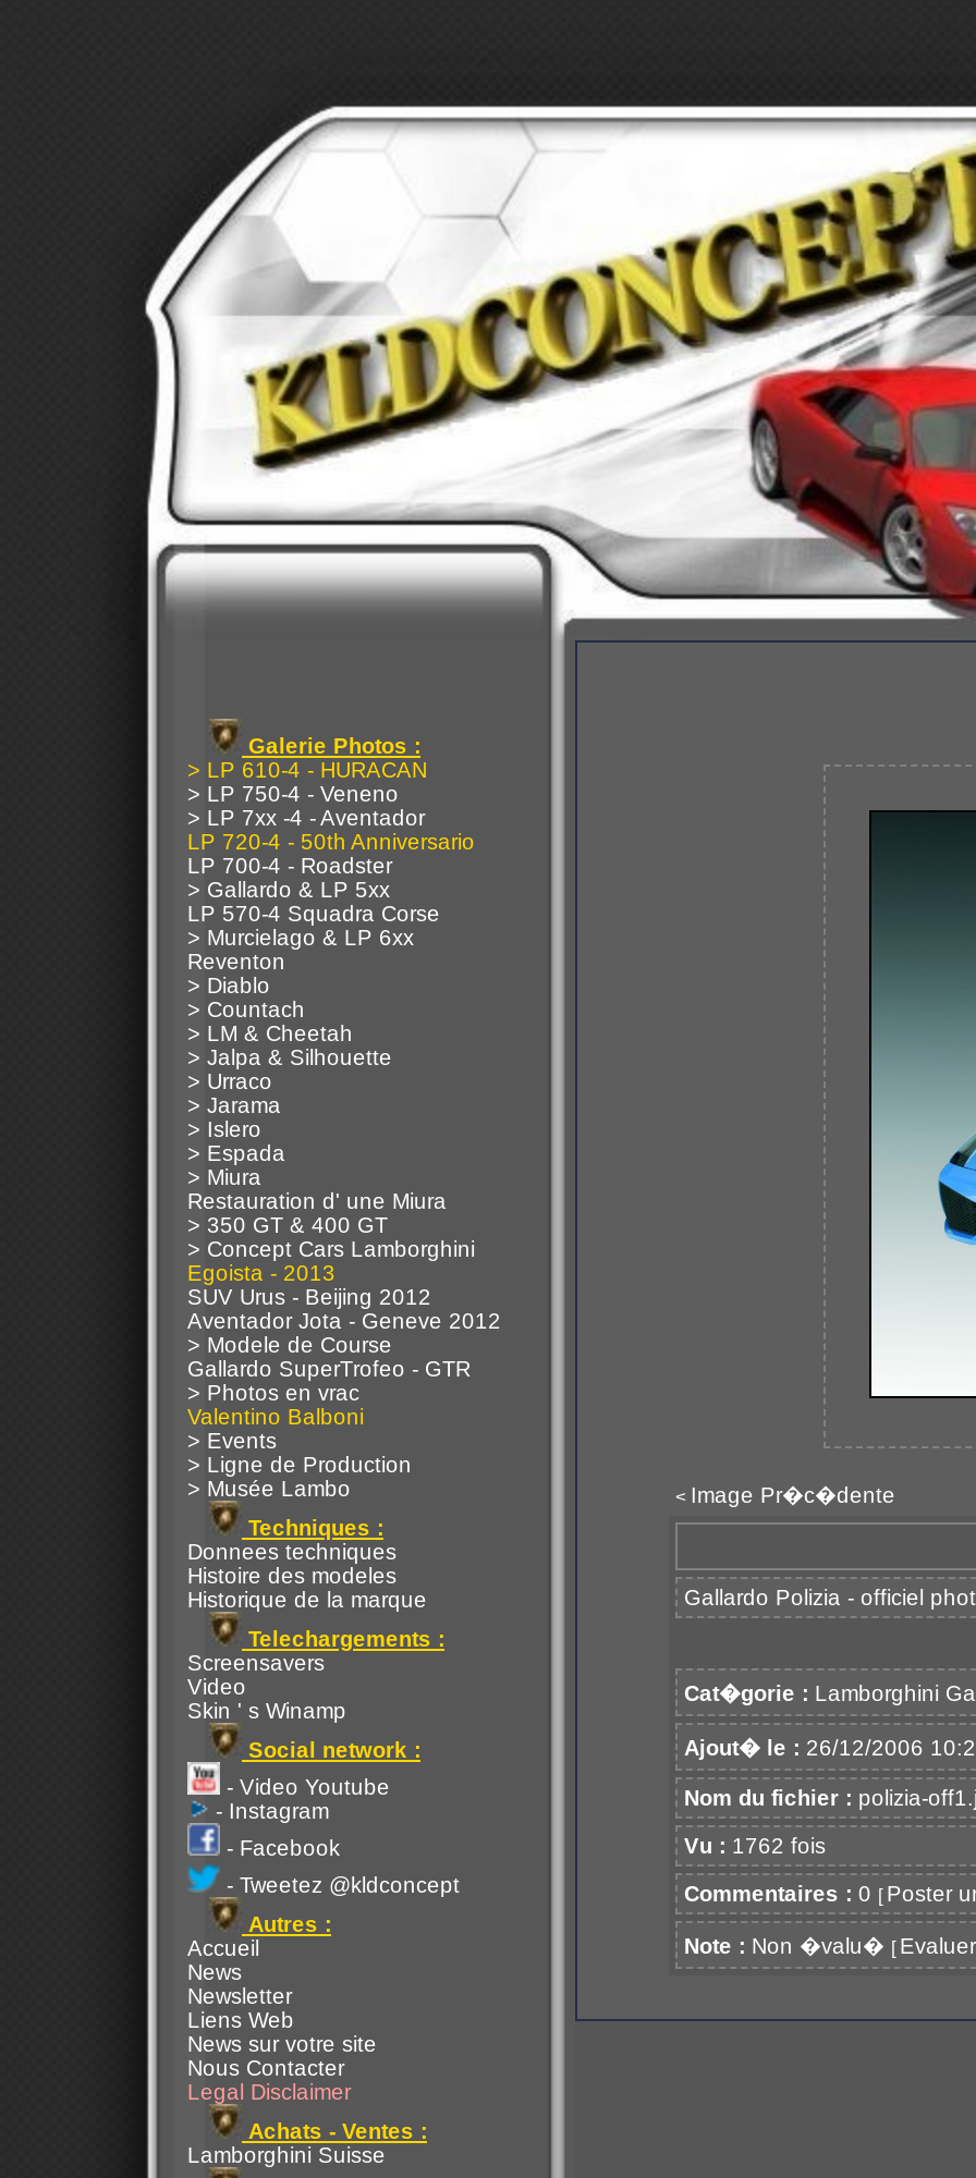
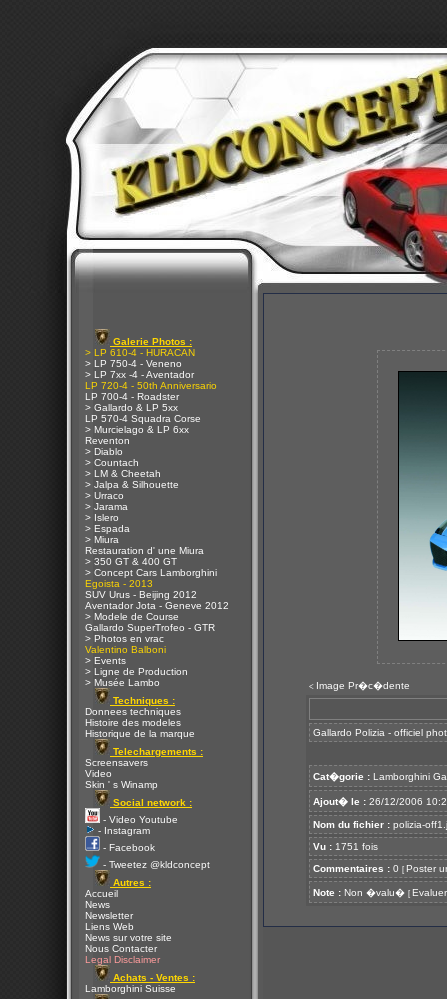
[684,1834,826,1858] Vu : 1762 fois -> [313,841,378,852] Vu : 1751 fois

